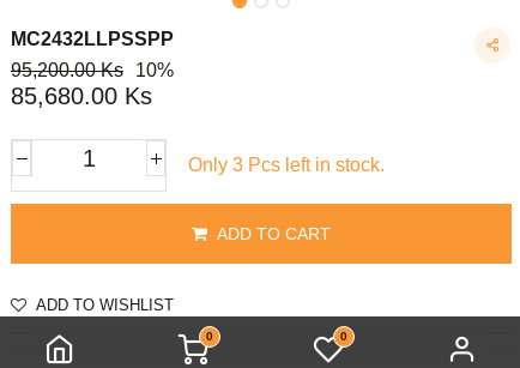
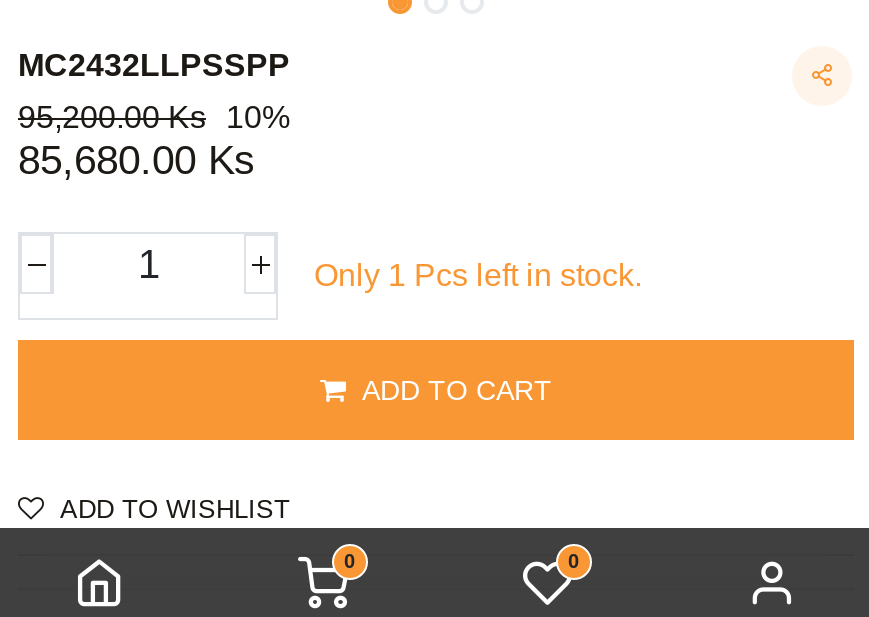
[188,155,385,175] Only 3 Pcs left in stock. -> [314,258,642,292] Only 1 Pcs left in stock.

